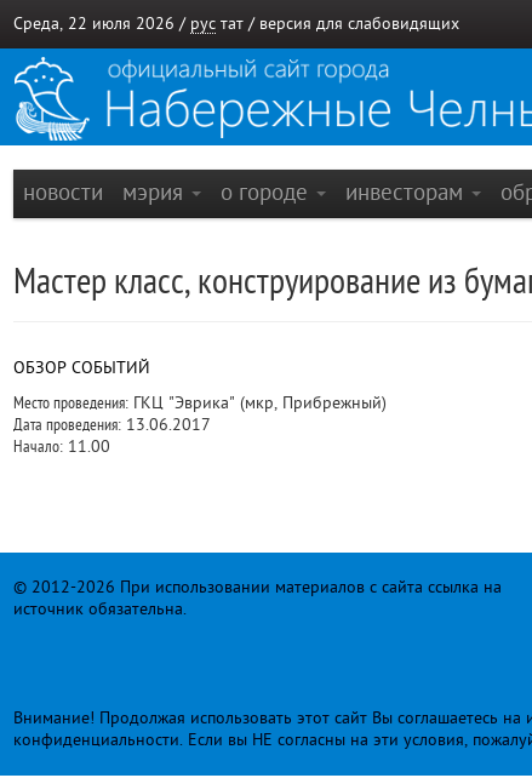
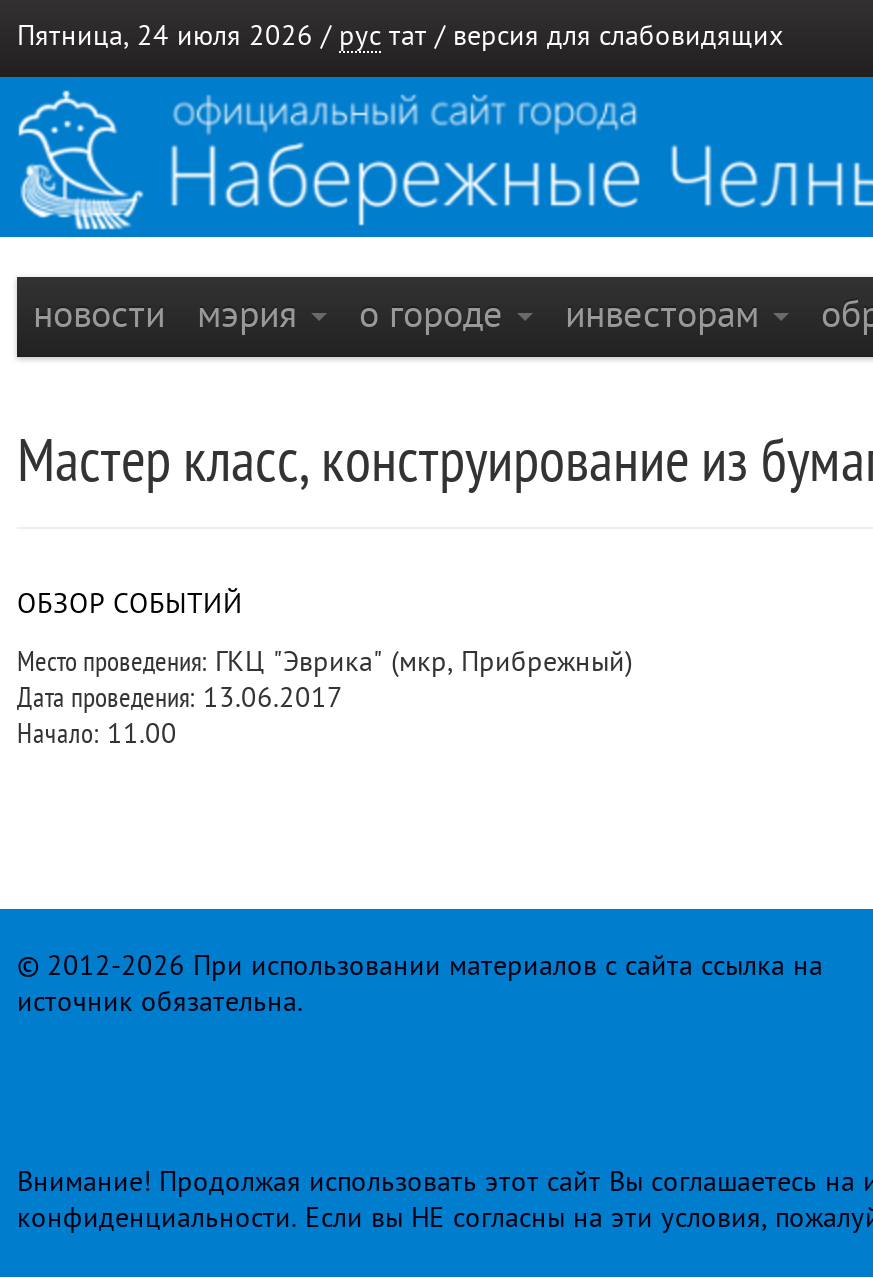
[13,15,459,33] Среда, 22 июля 2026 / рус тат / версия для слабовидящих -> [17,21,783,51] Пятница, 24 июля 2026 / рус тат / версия для слабовидящих

